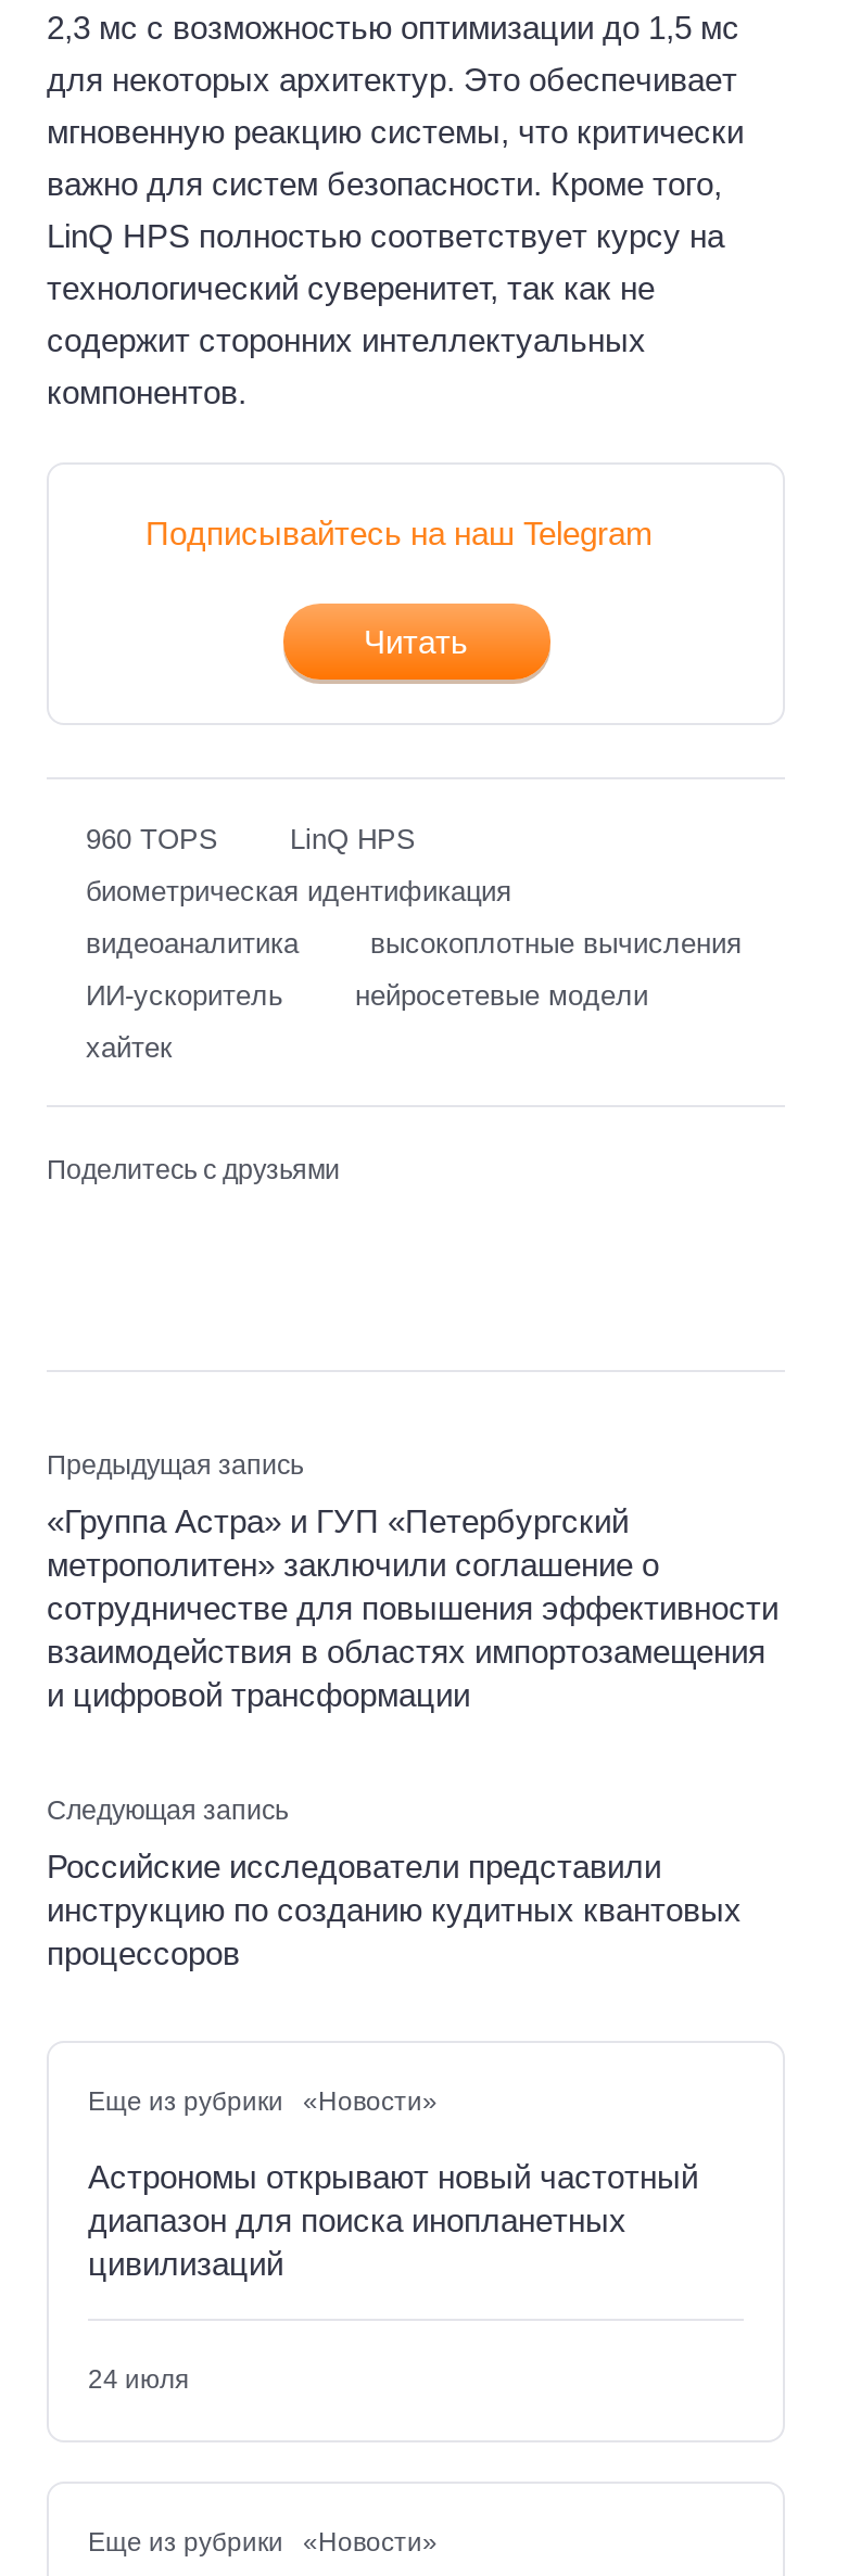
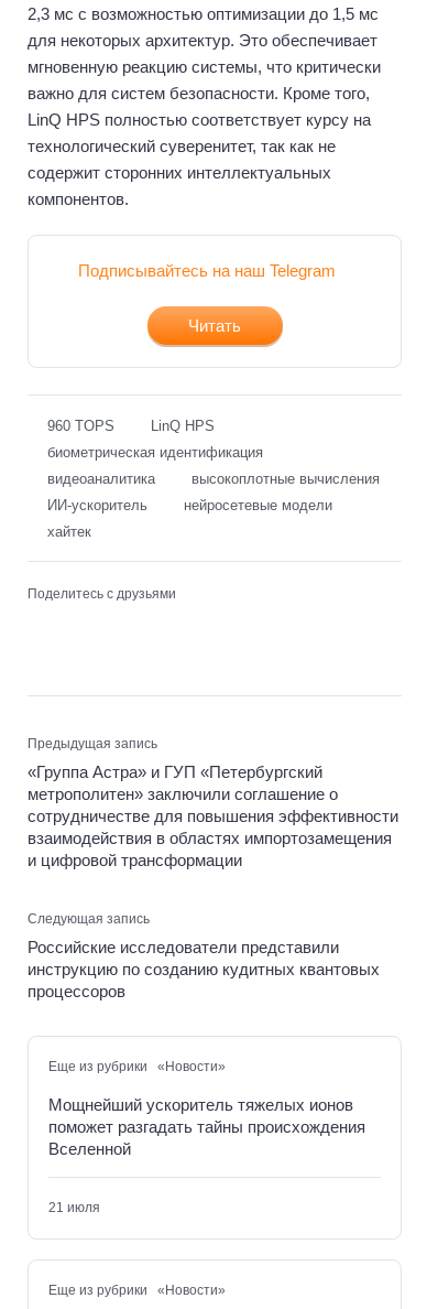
[88,2159,698,2283] Астрономы открывают новый частотный | диапазон для поиска инопланетных | цивилизаций -> [48,1096,365,1158] Мощнейший ускоритель тяжелых ионов | поможет разгадать тайны происхождения | Вселенной
[88,2365,190,2396] 24 июля -> [48,1200,100,1216] 21 июля

